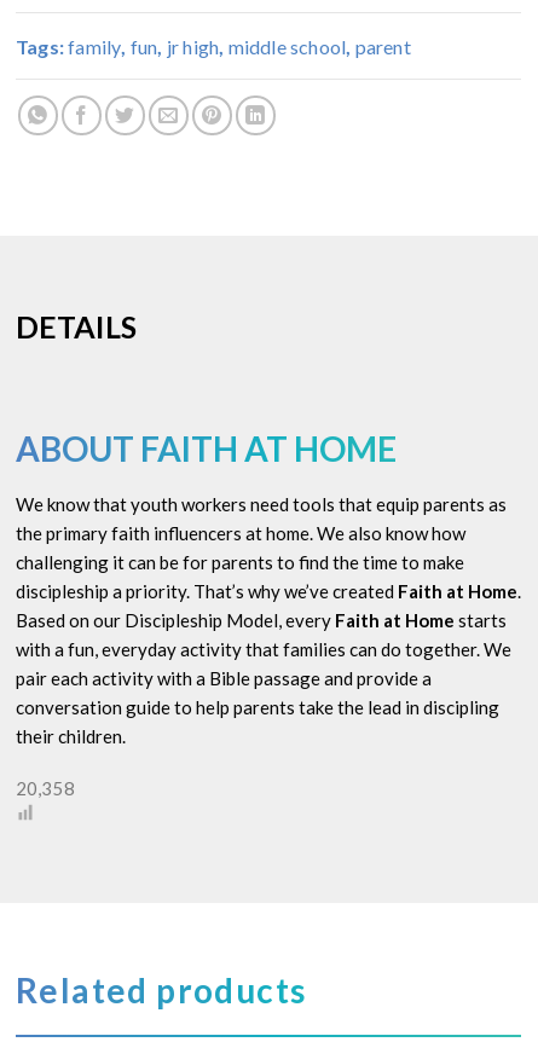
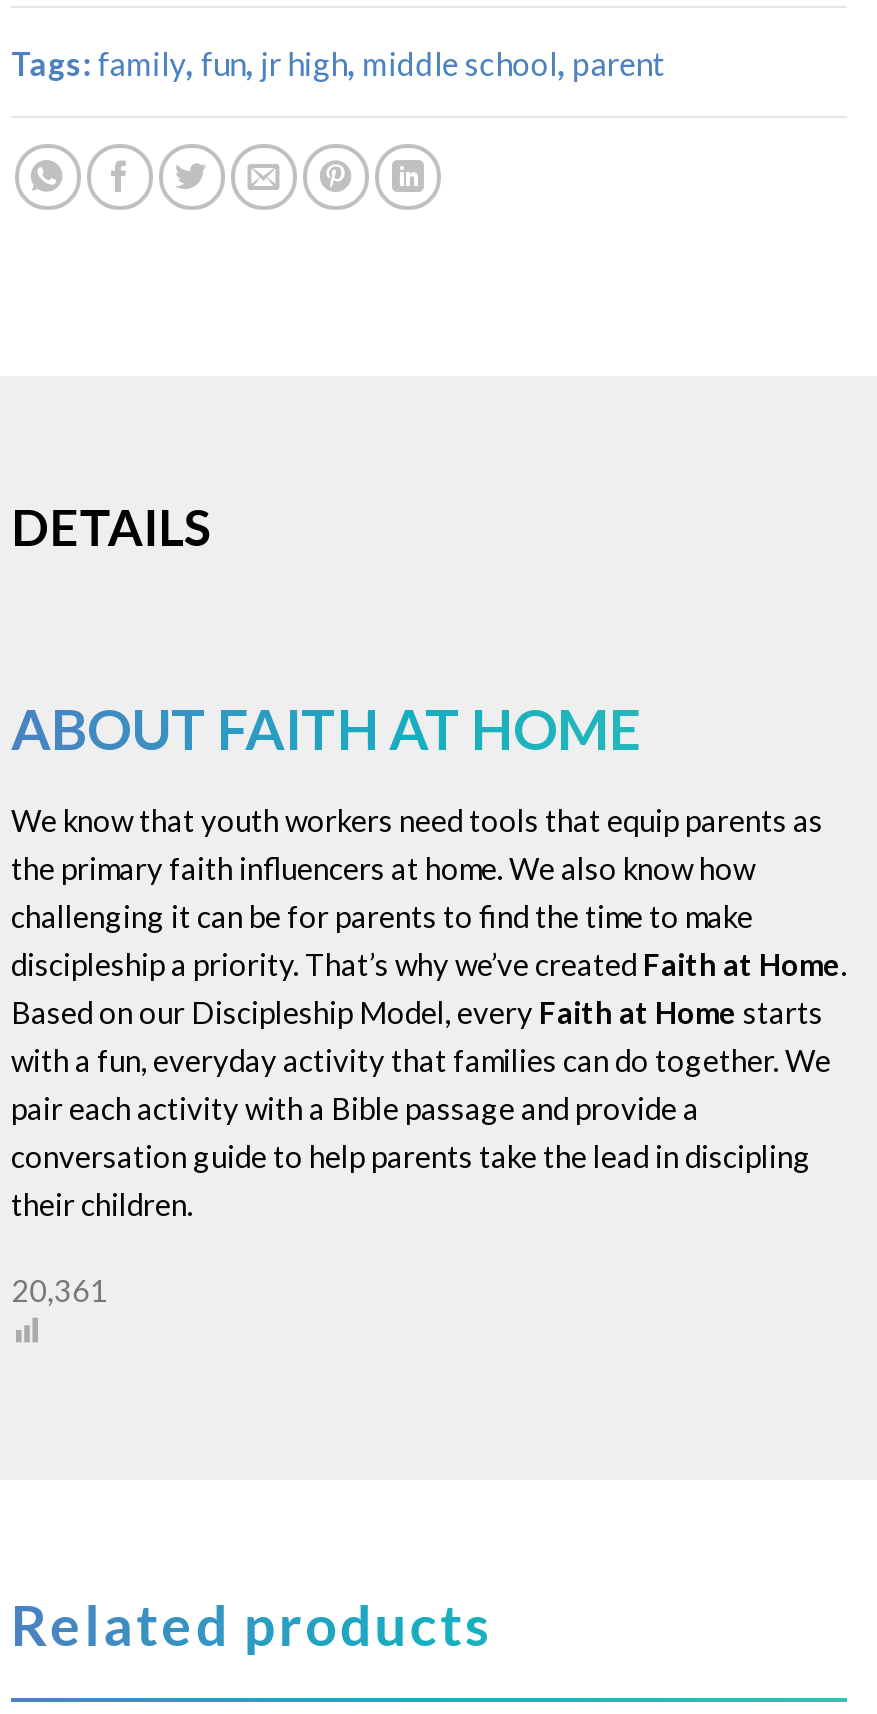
[16,778,74,800] 20,358 -> [11,1273,108,1309] 20,361

